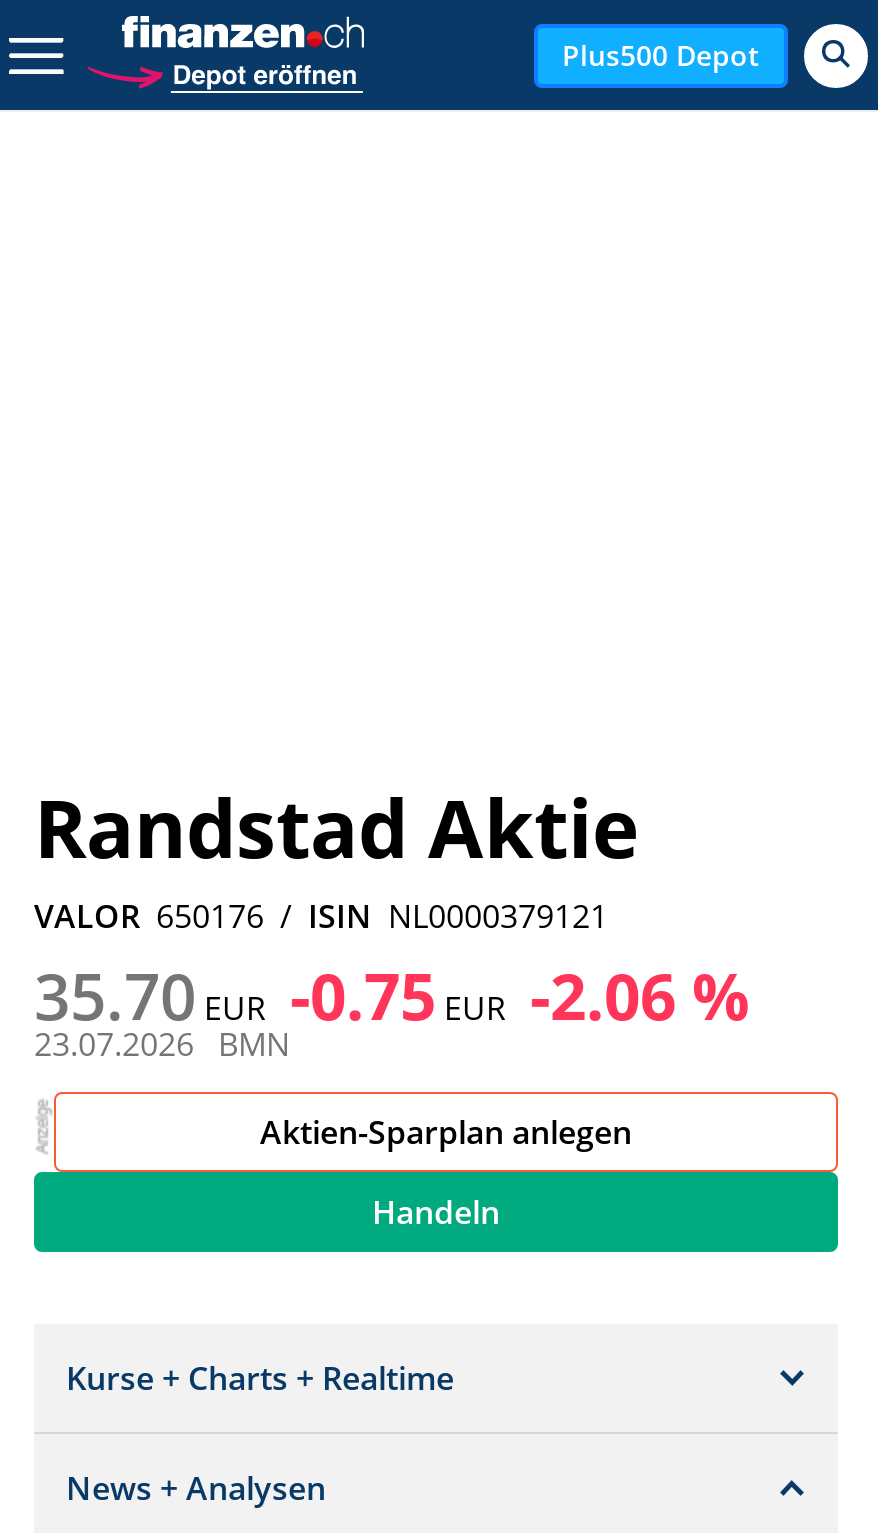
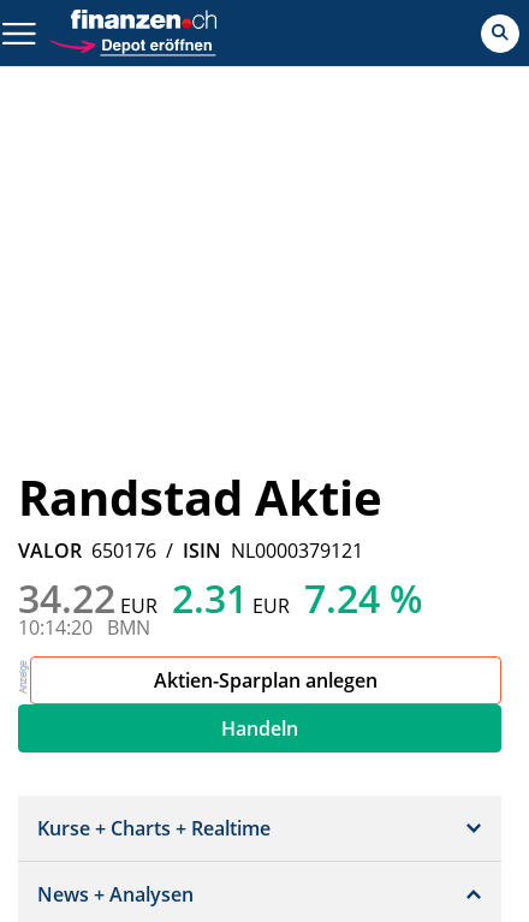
[562,35,760,73] Plus500 Depot -> none
[34,952,750,1038] 35.70 EUR -0.75 EUR -2.06 % -> [18,572,423,624] 34.22 EUR 2.31 EUR 7.24 %
[34,1022,290,1066] 23.07.2026 BMN -> [18,614,150,641] 10:14:20 BMN

